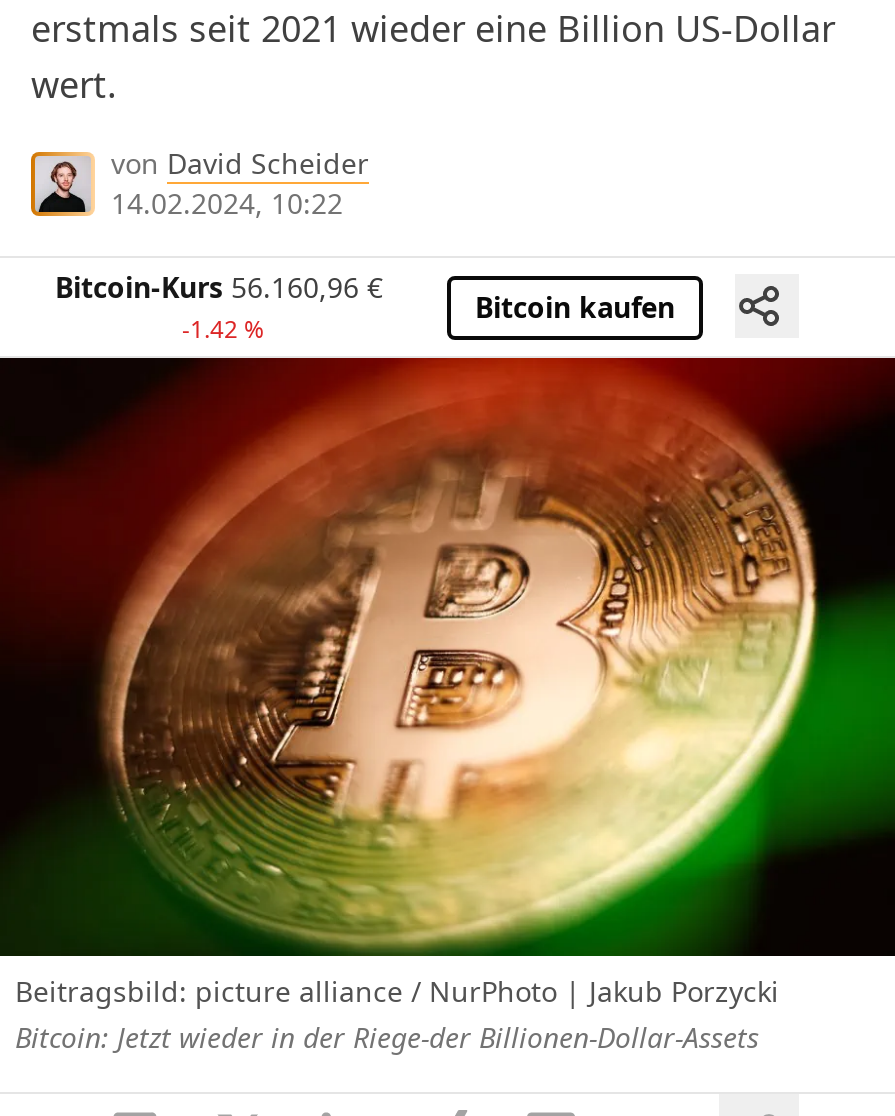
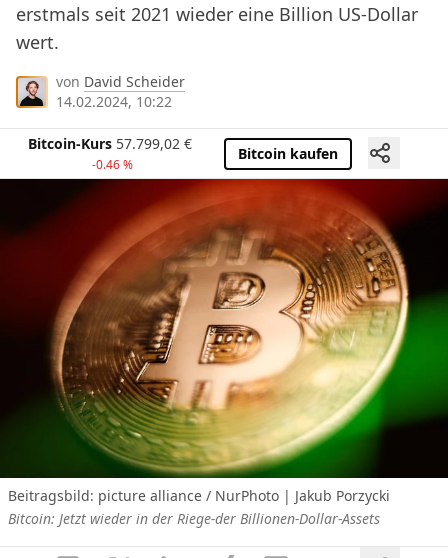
[55,269,383,307] Bitcoin-Kurs 56.160,96 € -> [28,134,192,153] Bitcoin-Kurs 57.799,02 €
[182,313,264,347] -1.42 % -> [91,156,132,173] -0.46 %

